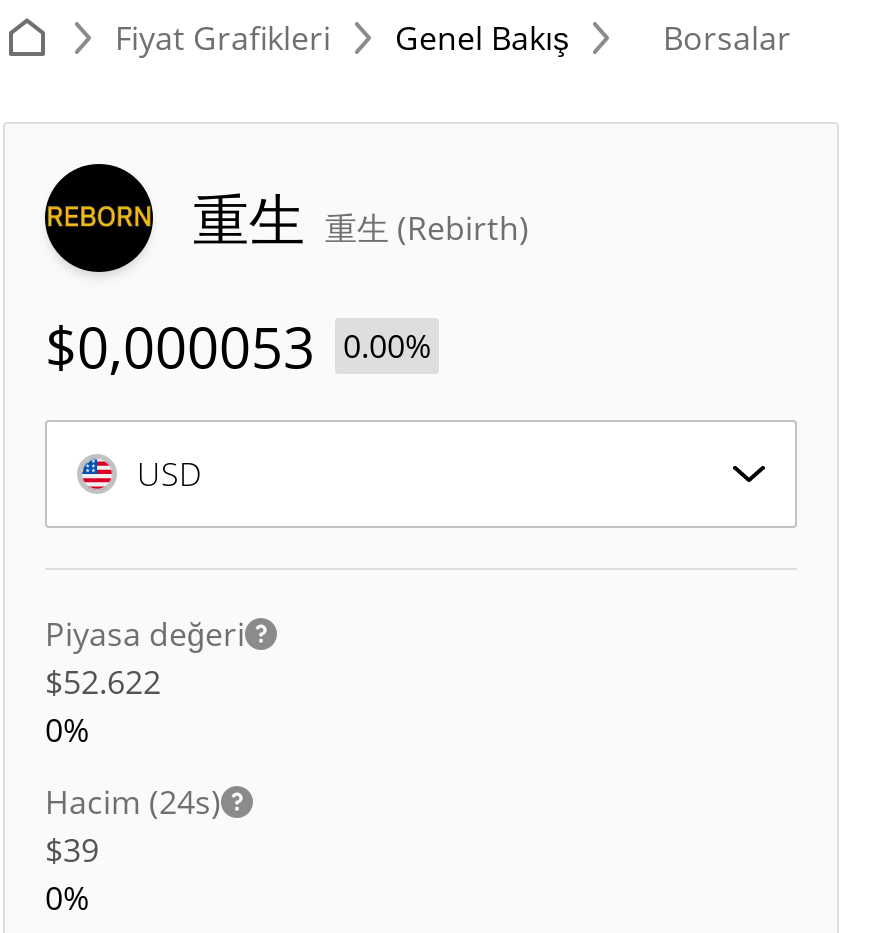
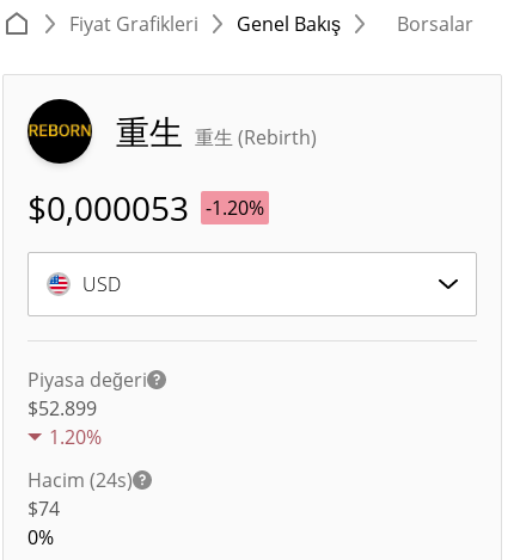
[45,308,431,384] $0,000053 0.00% -> [27,185,264,230] $0,000053 -1.20%
[45,660,161,704] $52.622 -> [27,395,97,421] $52.899
[45,708,89,752] 0% -> [49,424,102,450] 1.20%
[45,828,99,872] $39 -> [27,496,60,522] $74

